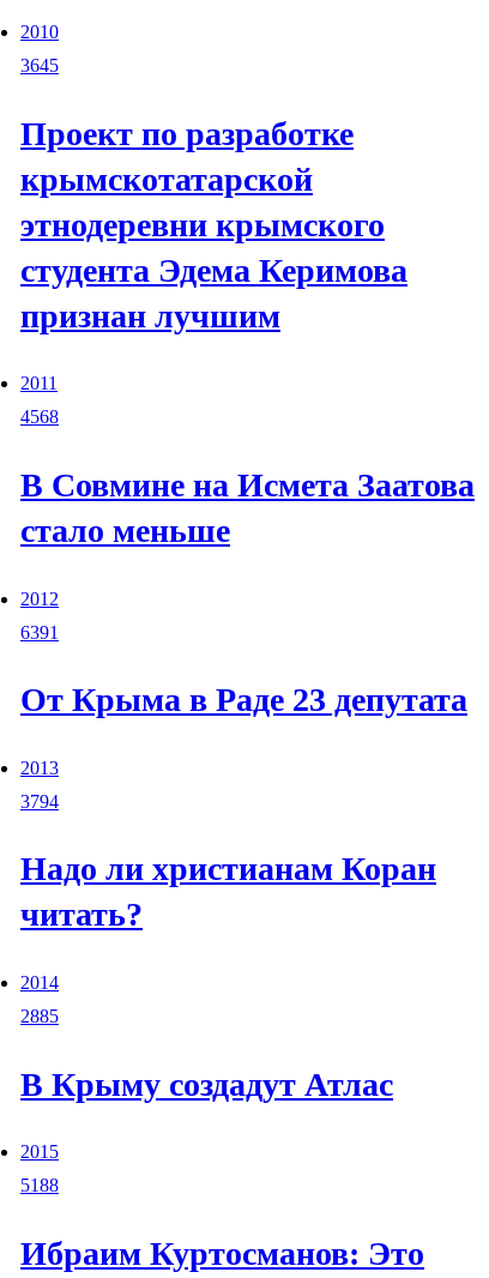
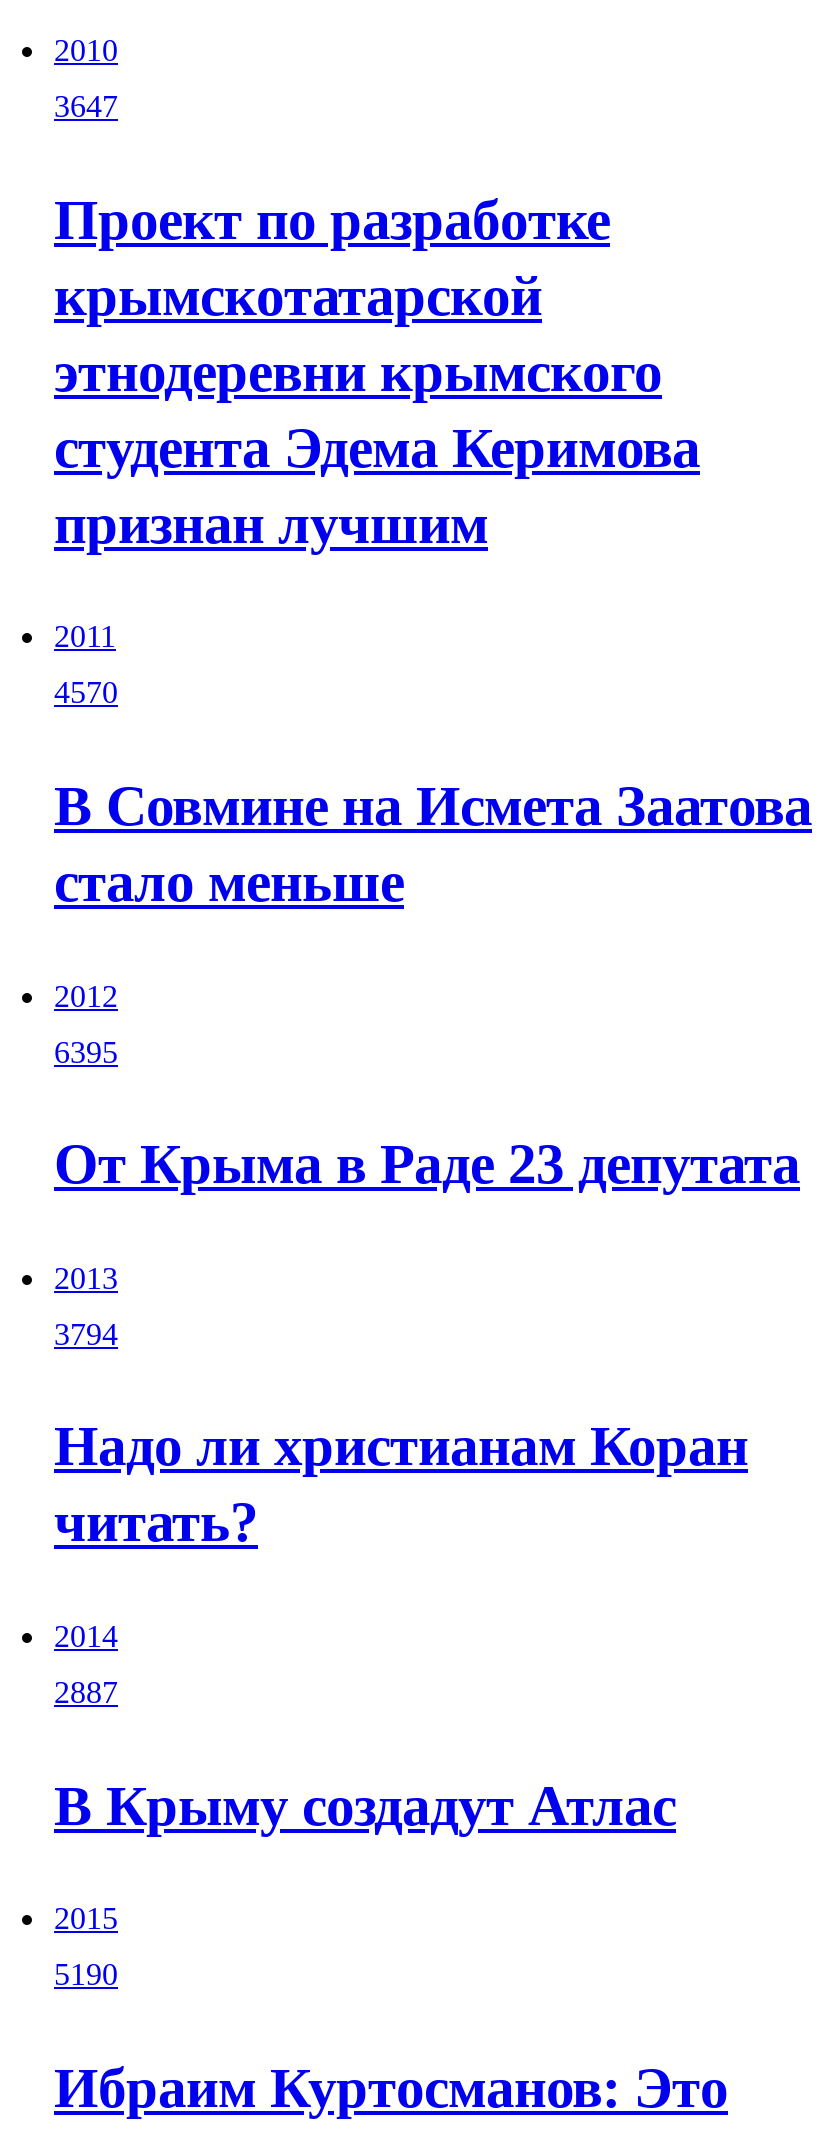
[20,55,59,76] 3645 -> [54,89,118,123] 3647
[20,407,59,427] 4568 -> [54,676,118,710] 4570
[20,622,59,642] 6391 -> [54,1034,118,1068] 6395
[20,1006,59,1026] 2885 -> [54,1675,118,1709] 2887
[20,1175,59,1196] 5188 -> [54,1957,118,1991] 5190

